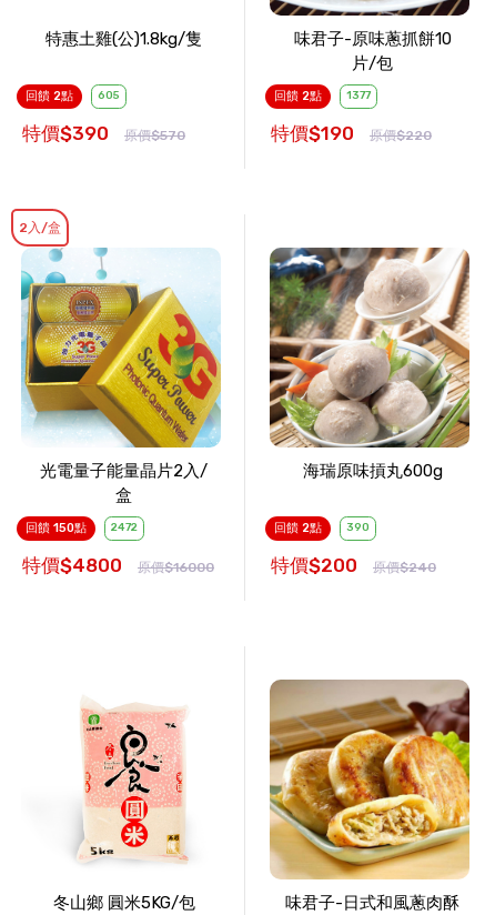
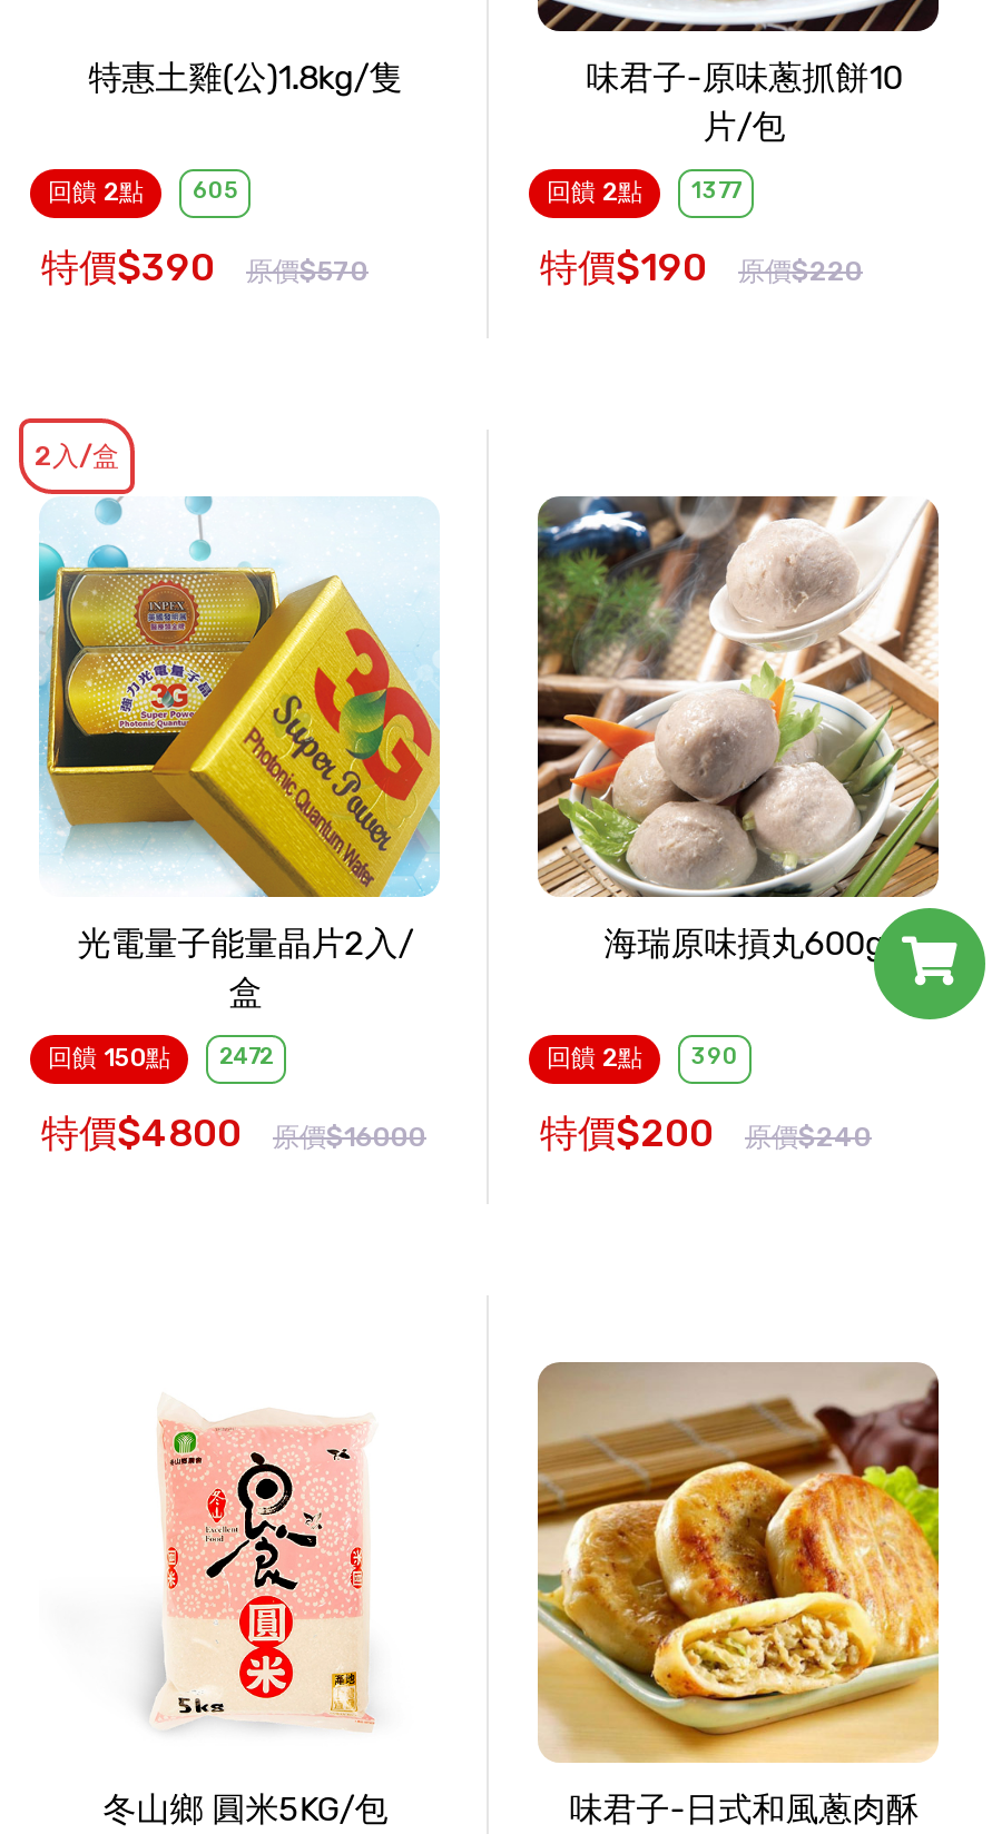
none -> [872,906,985,1022] [image]

